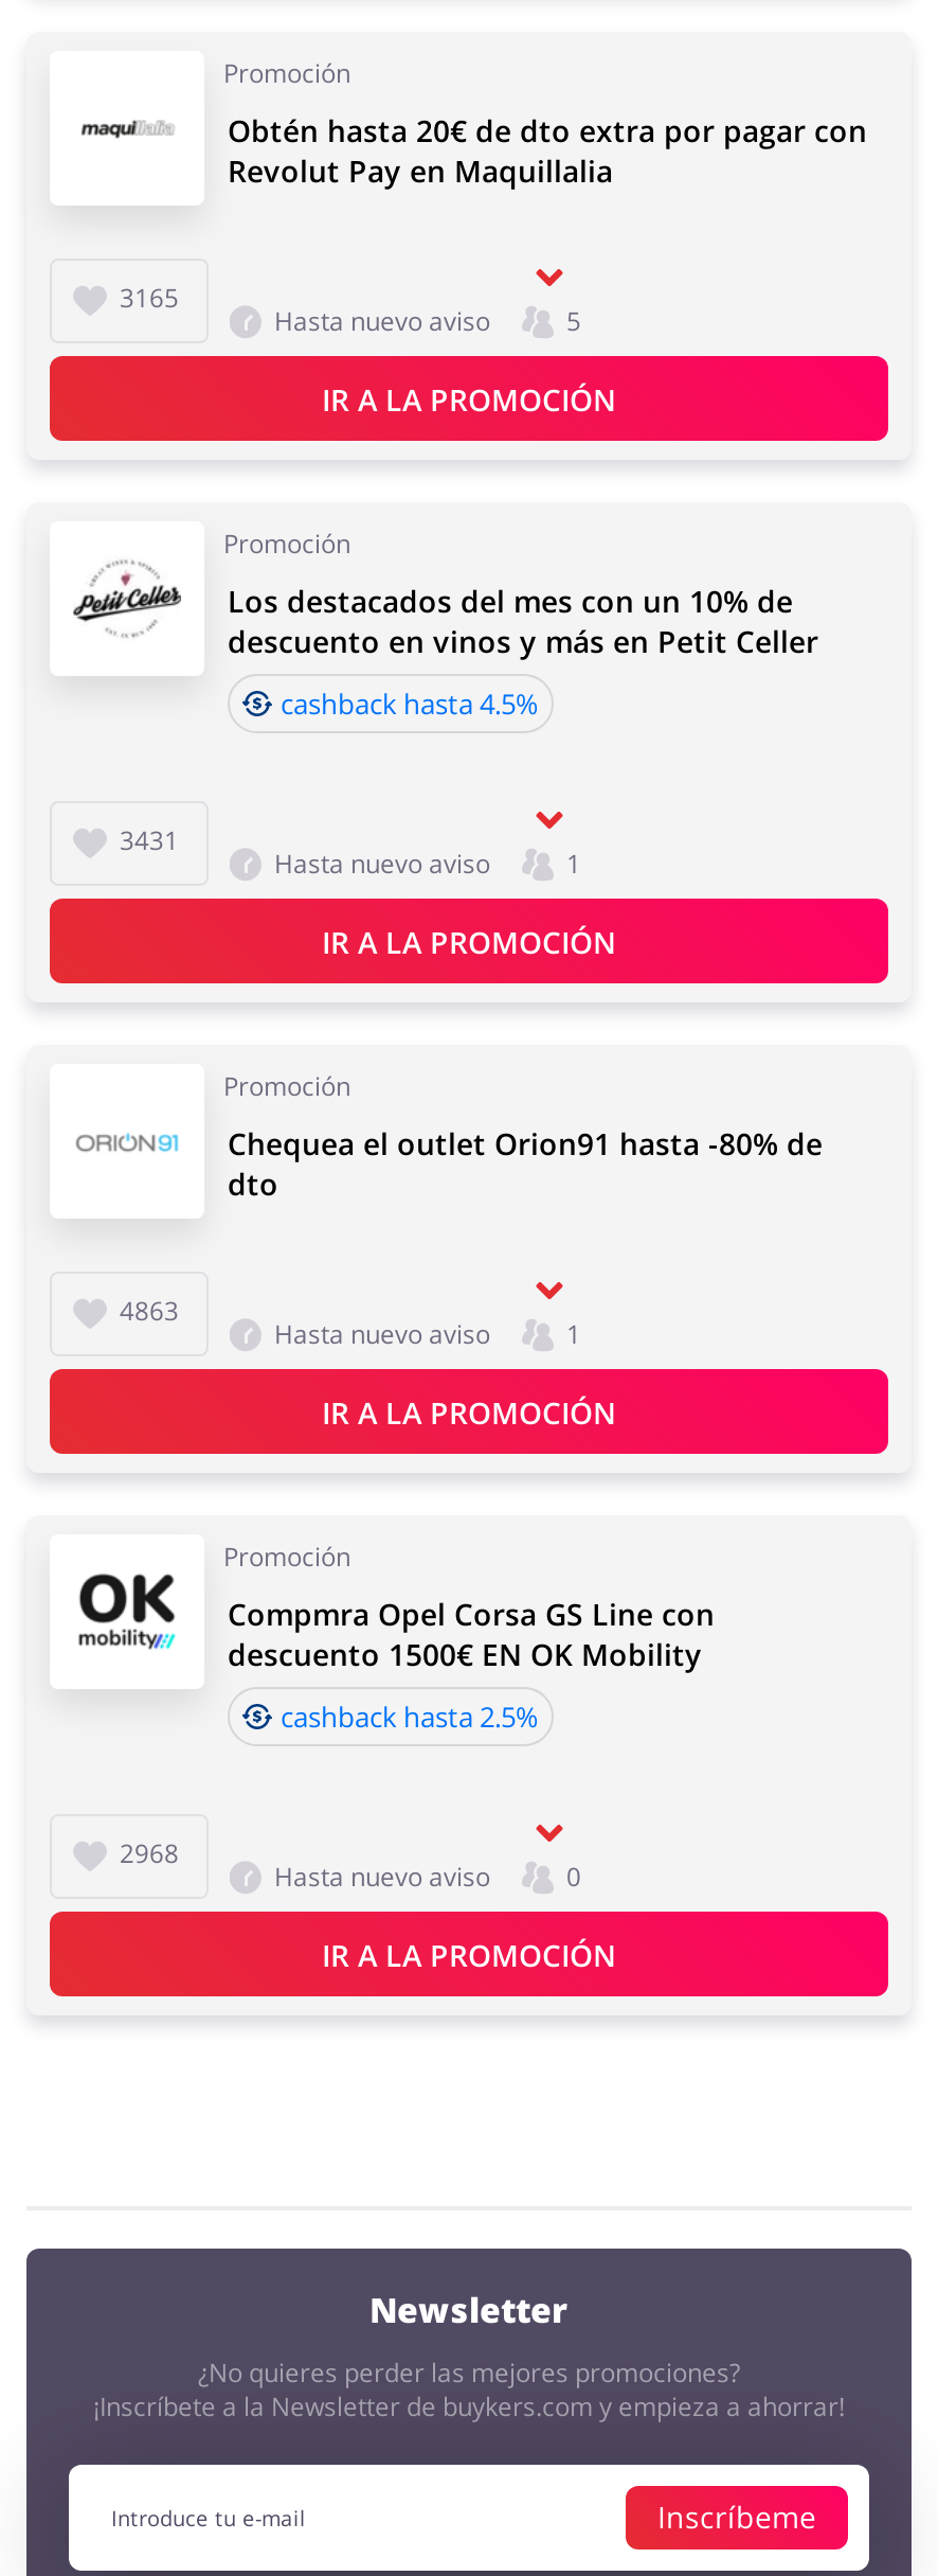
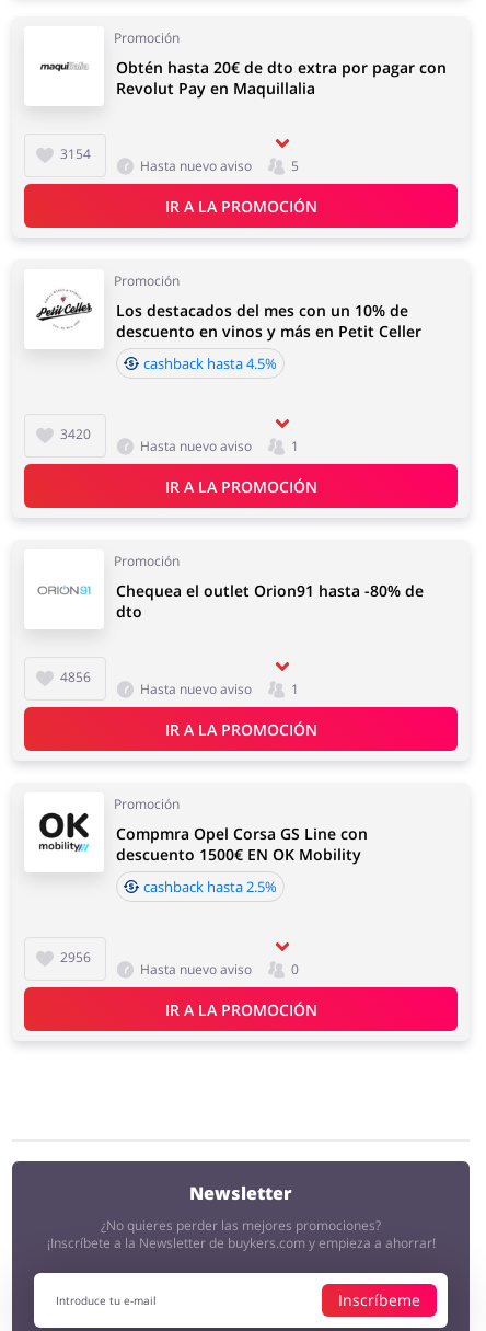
[120,280,179,316] 3165 -> [60,145,91,163] 3154
[120,823,179,859] 3431 -> [60,425,91,444] 3420
[120,1293,179,1329] 4863 -> [60,668,91,687] 4856
[120,1836,179,1872] 2968 -> [60,948,91,967] 2956

